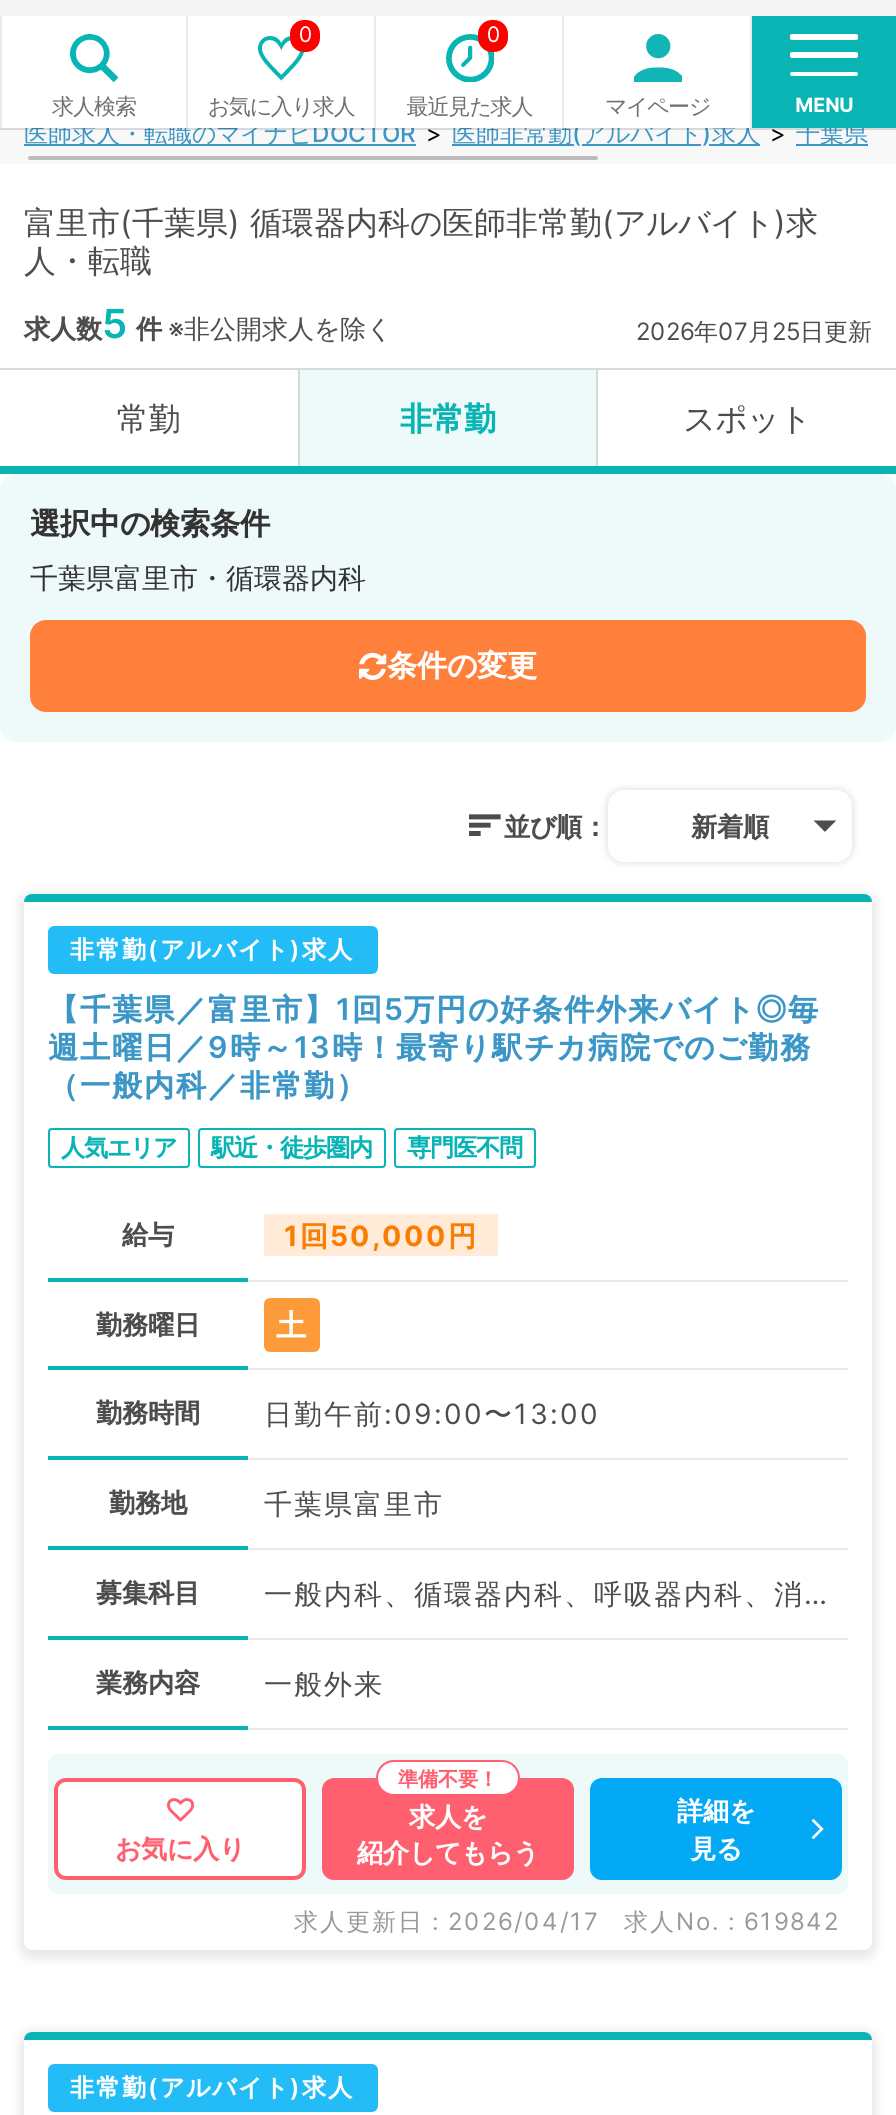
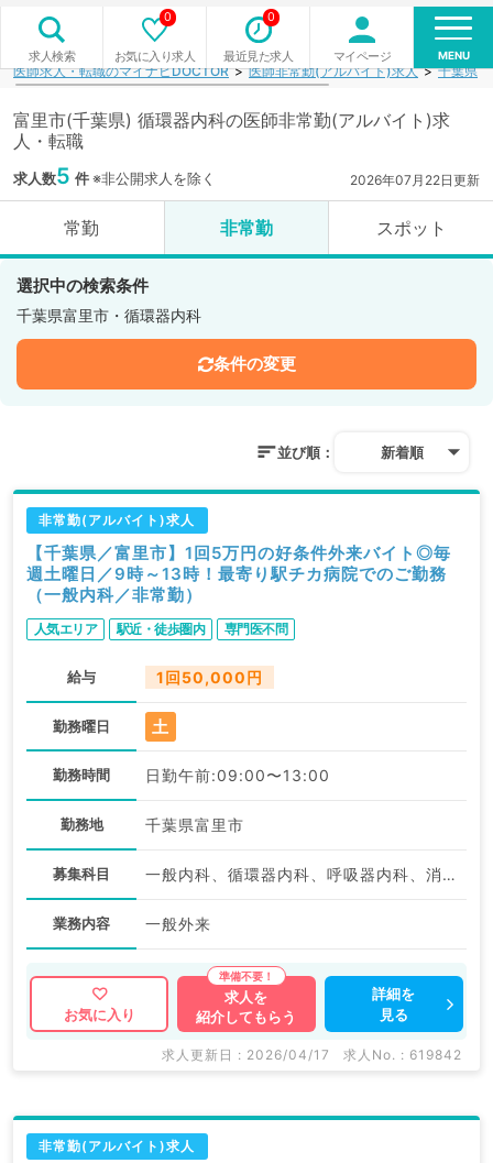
[636,316,872,346] 2026年07月25日更新 -> [350,172,480,188] 2026年07月22日更新

